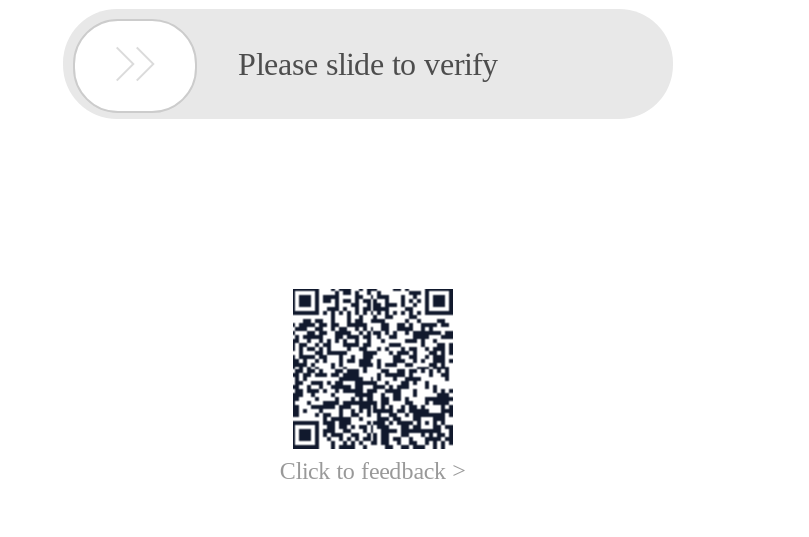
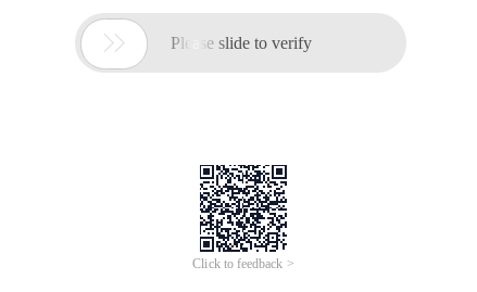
[291,287,455,451] [image] -> [200,164,288,253] [image]

